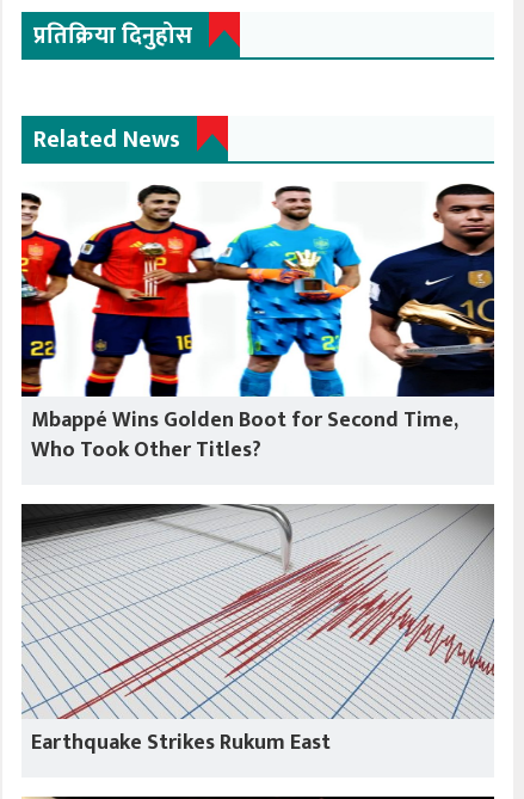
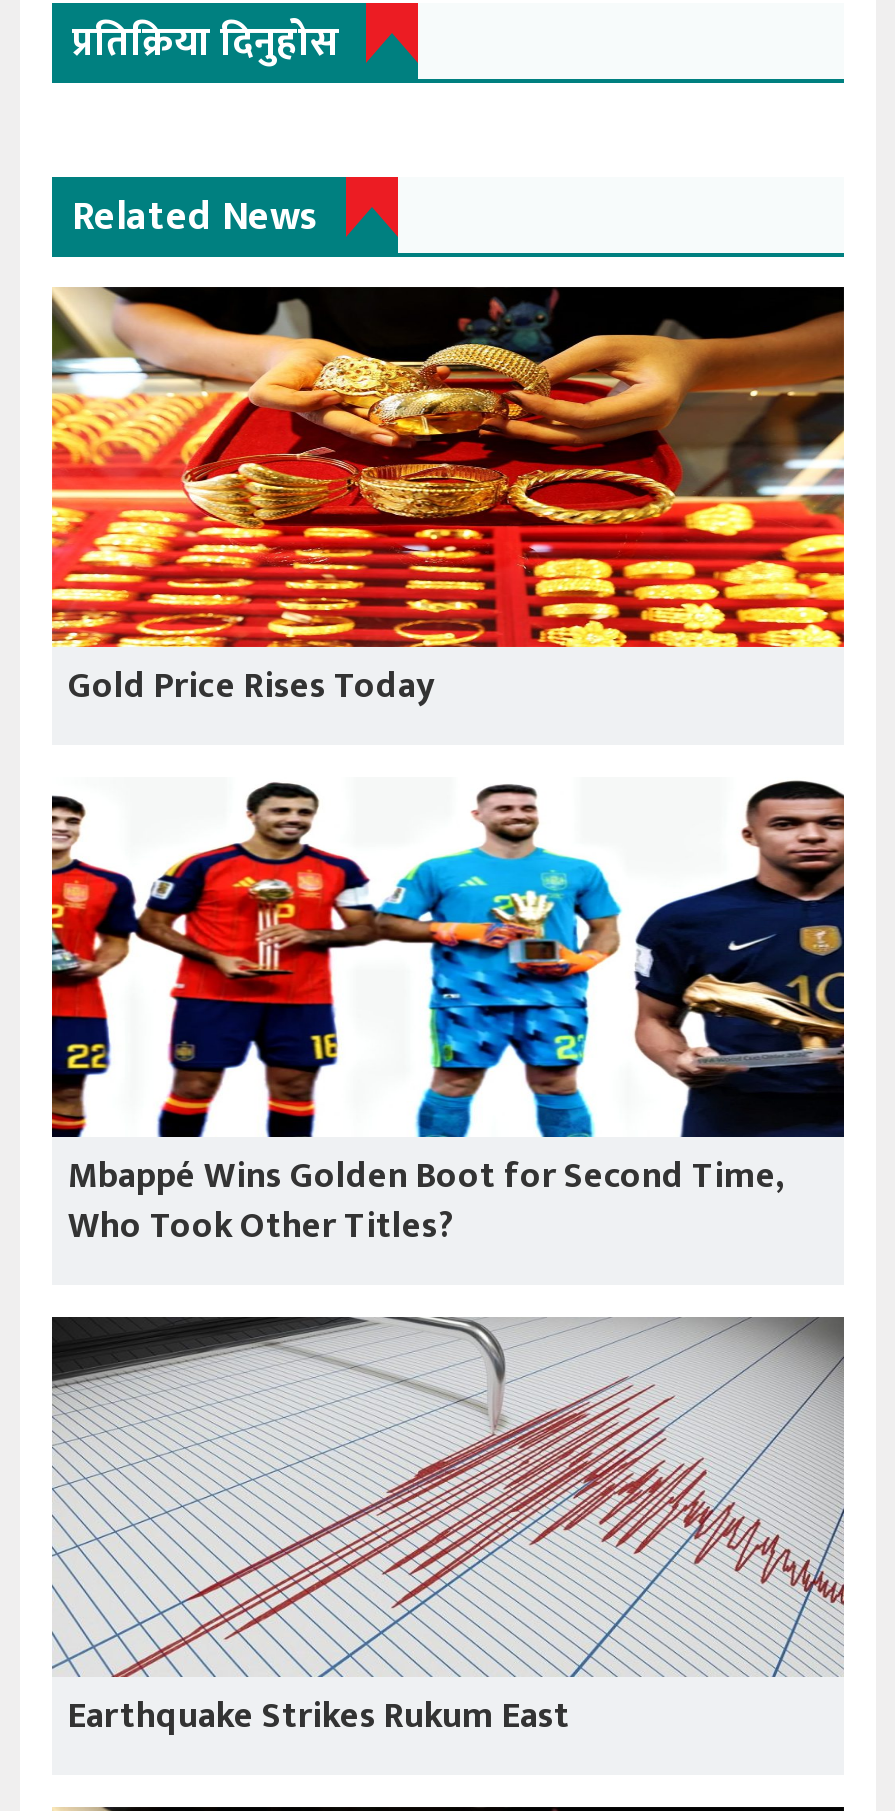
none -> [50,285,846,717] [image] | Gold Price Rises Today

